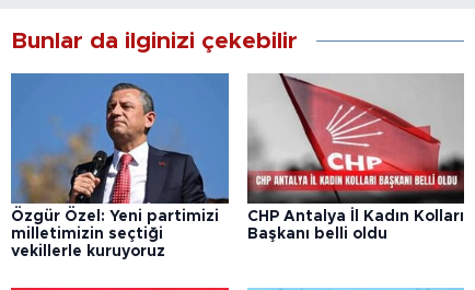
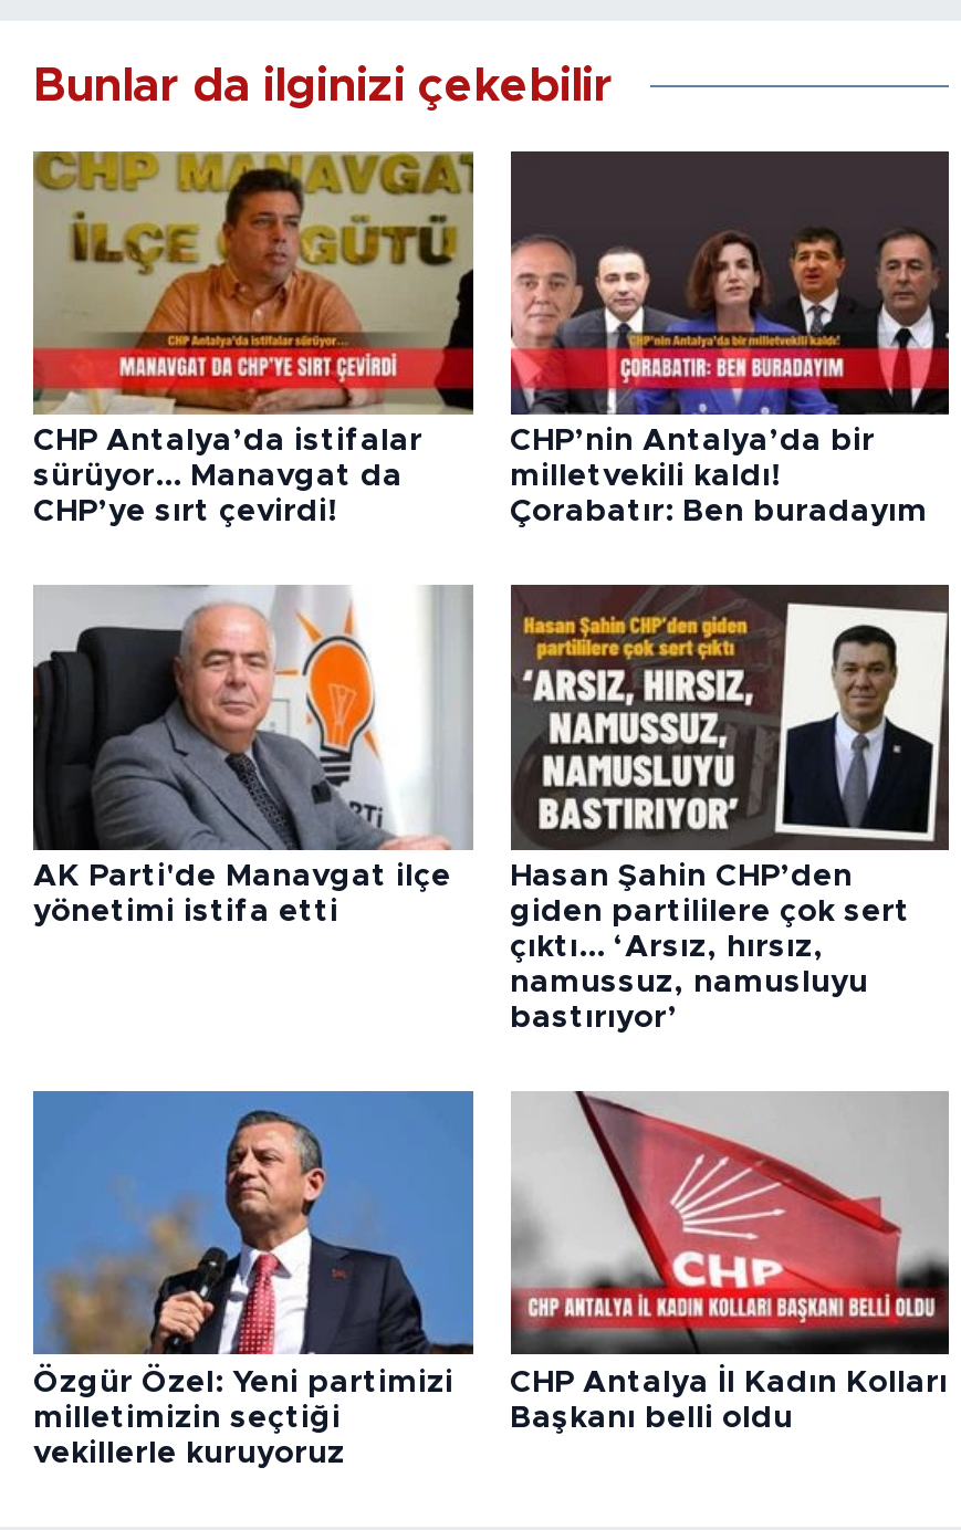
none -> [31,149,476,527] [image] | CHP Antalya’da istifalar | sürüyor... Manavgat da | CHP’ye sırt çevirdi!
none -> [31,585,473,927] [image] | AK Parti'de Manavgat ilçe | yönetimi istifa etti
none -> [509,149,949,527] [image] | CHP’nin Antalya’da bir | milletvekili kaldı! | Çorabatır: Ben buradayım
none -> [509,583,951,1033] [image] | Hasan Şahin CHP’den | giden partililere çok sert | çıktı... ‘Arsız, hırsız, | namussuz, namusluyu | bastırıyor’

